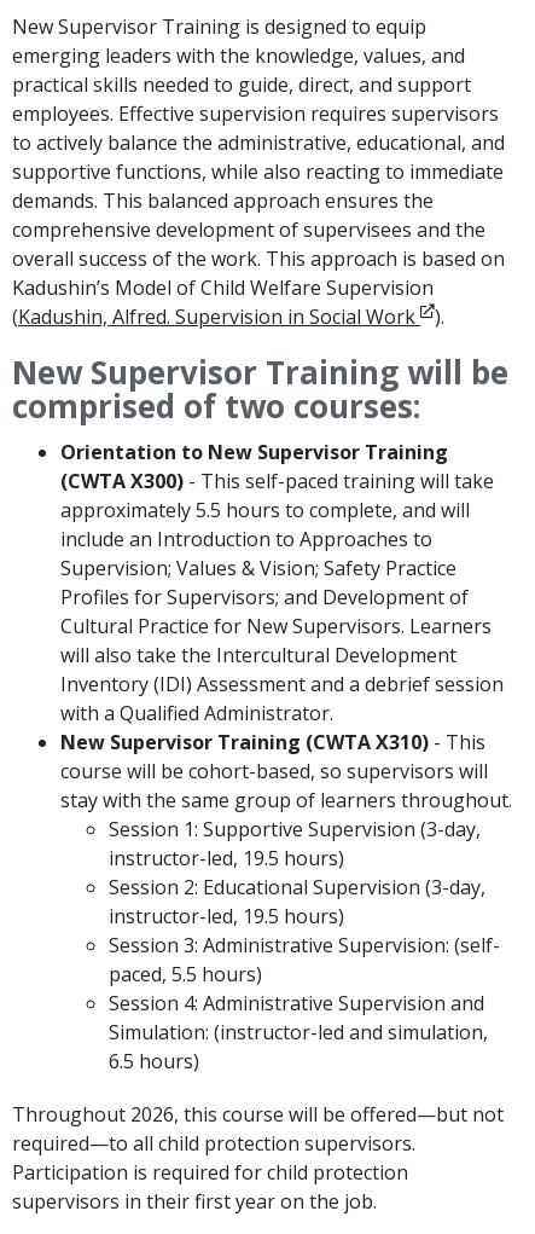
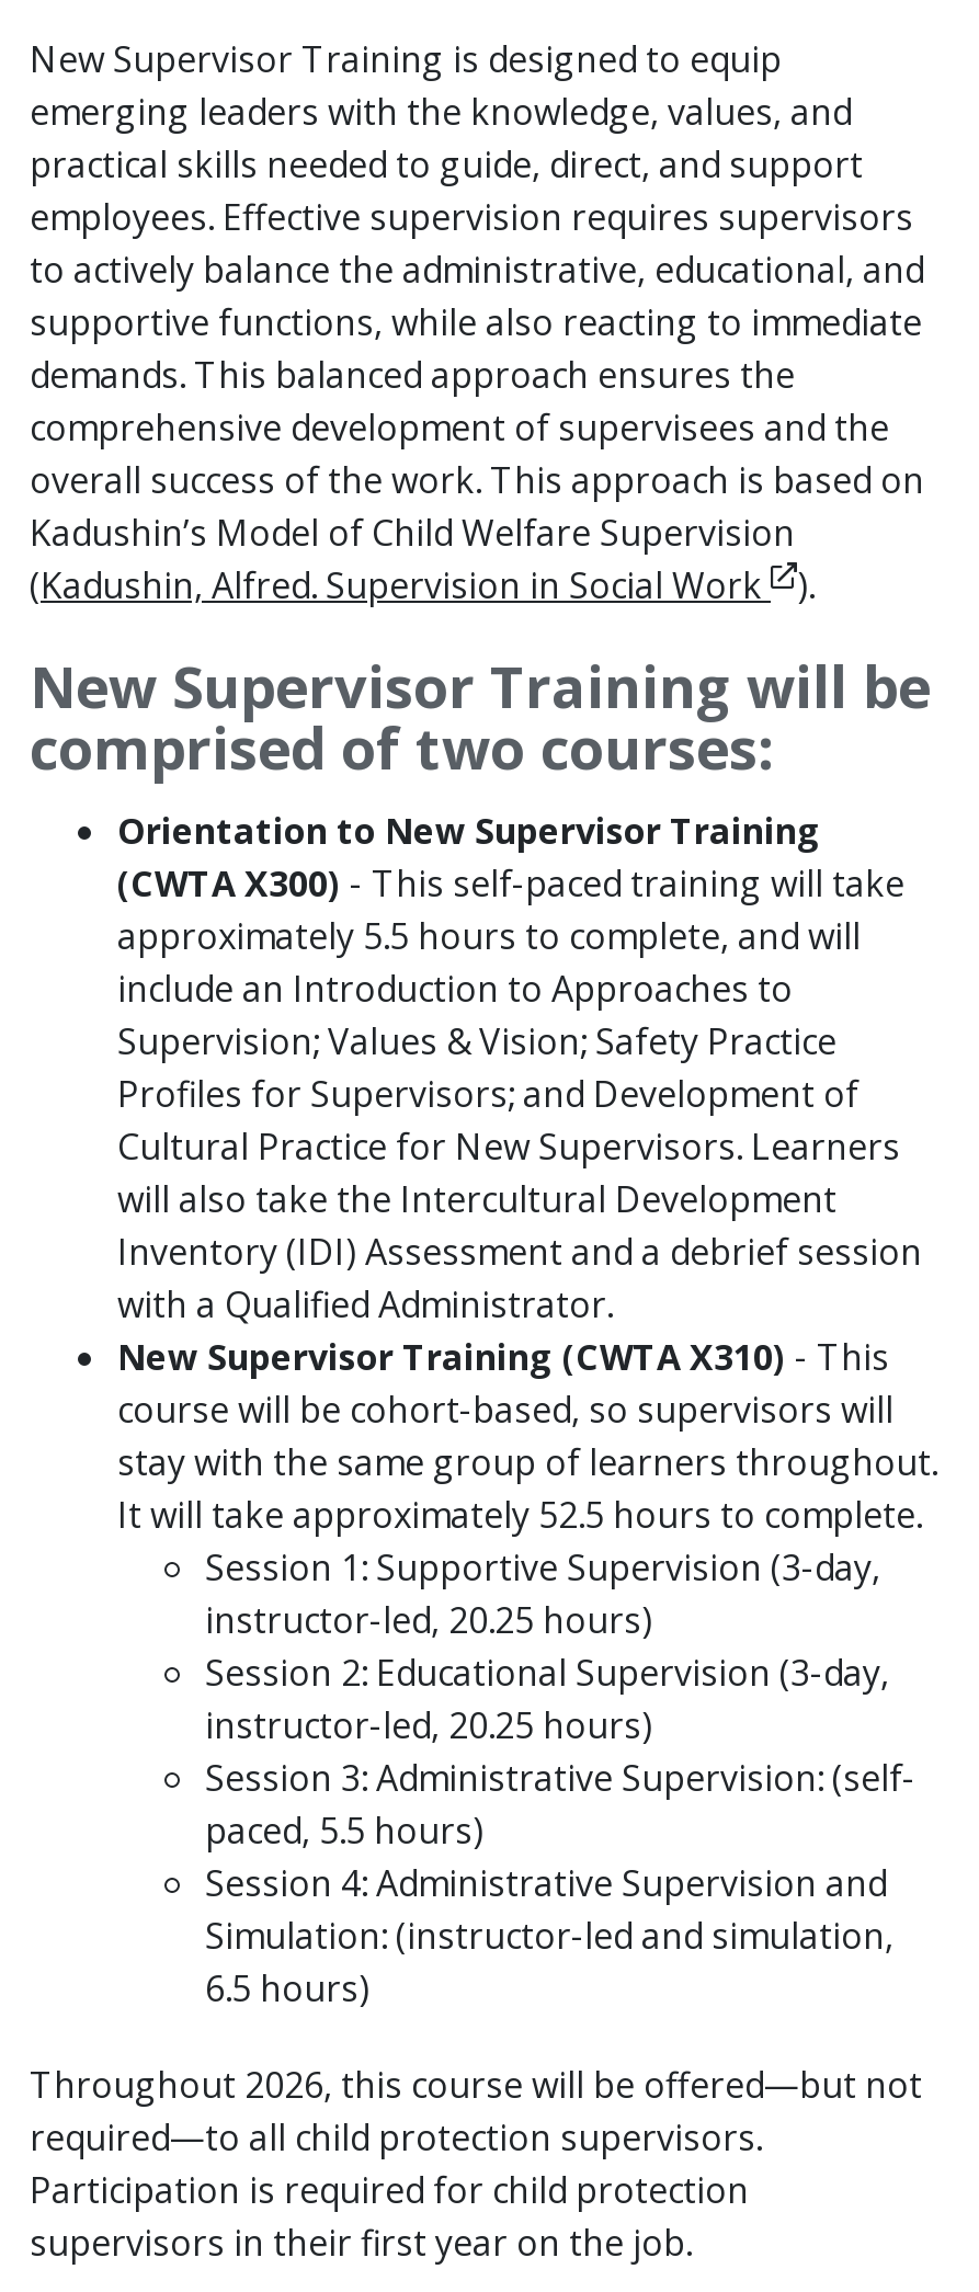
none -> [117,1491,922,1539] It will take approximately 52.5 hours to complete.
[109,845,344,871] instructor-led, 19.5 hours) -> [205,1596,652,1644] instructor-led, 20.25 hours)
[109,903,344,929] instructor-led, 19.5 hours) -> [205,1701,652,1749] instructor-led, 20.25 hours)

